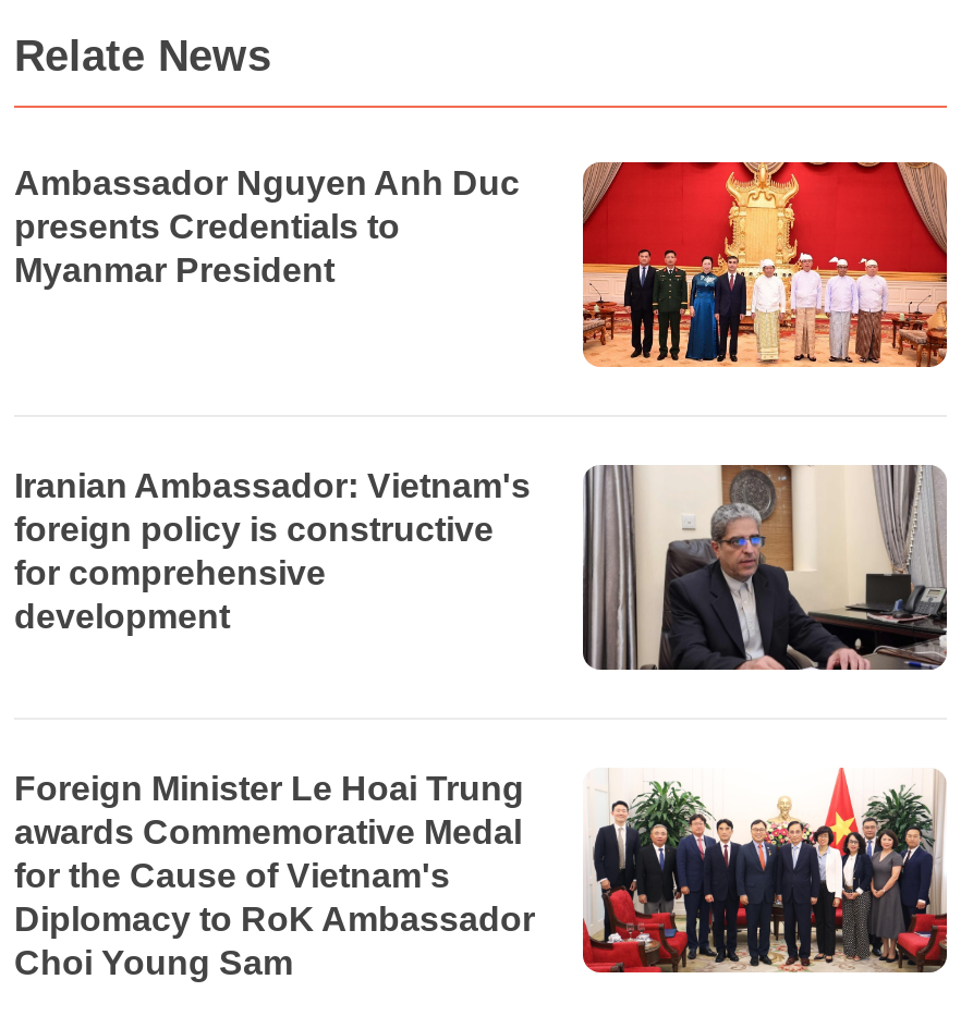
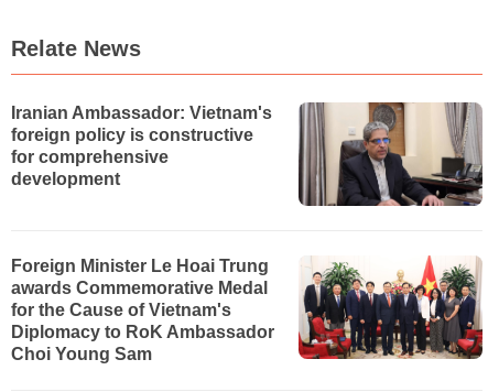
[14,160,949,369] [image] | Ambassador Nguyen Anh Duc | presents Credentials to | Myanmar President -> none

